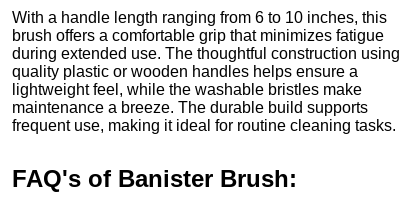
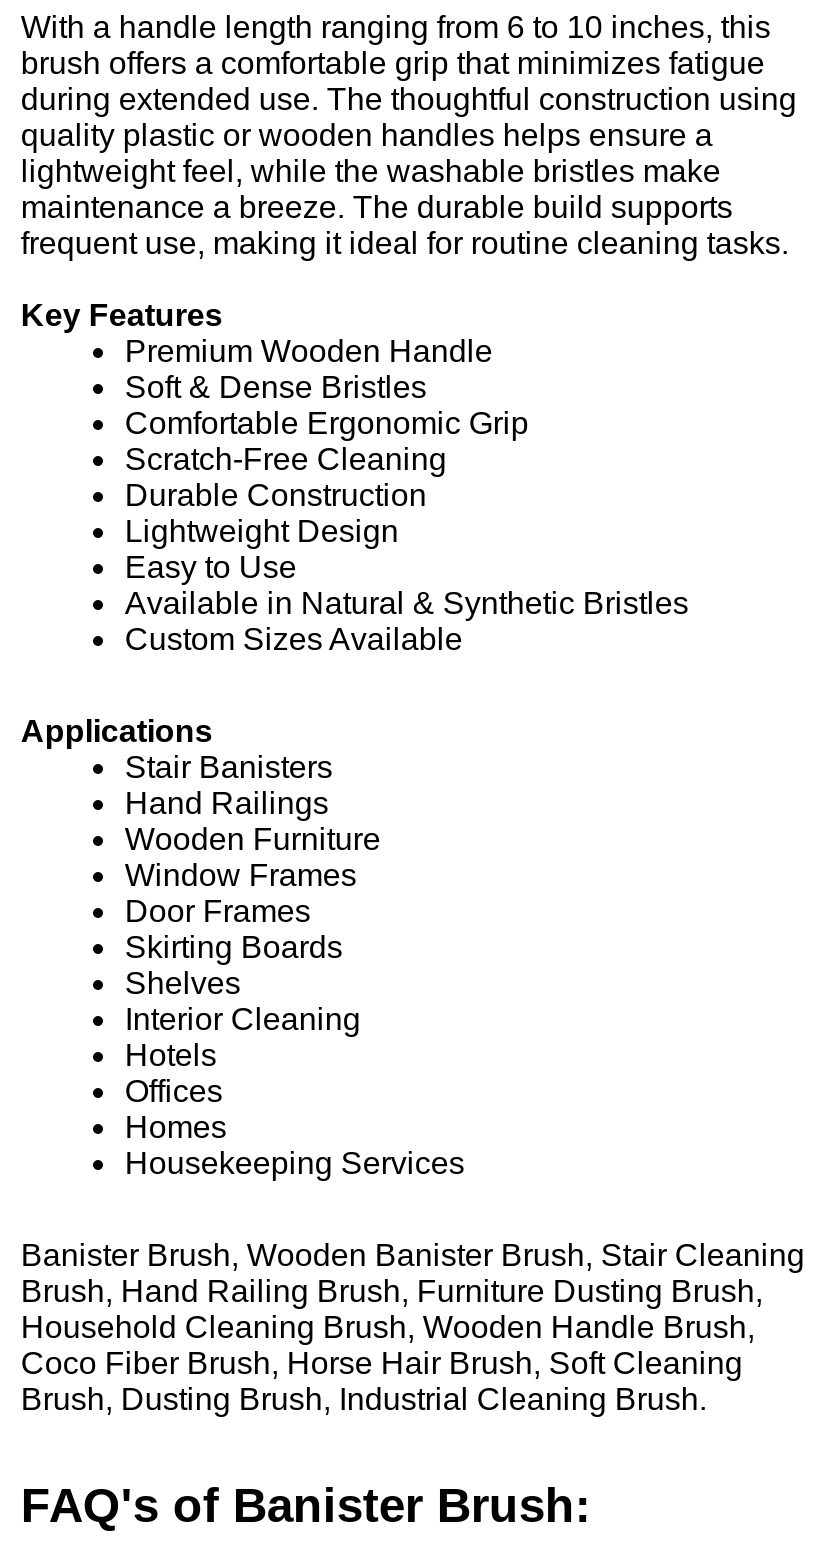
none -> [21,298,805,1416] Key Features | Premium Wooden Handle | Soft & Dense Bristles | Comfortable Ergonomic Grip | Scratch-Free Cleaning | Durable Construction | Lightweight Design | Easy to Use | Available in Natural & Synthetic Bristles | Custom Sizes Available | Applications | Stair Banisters | Hand Railings | Wooden Furniture | Window Frames | Door Frames | Skirting Boards | Shelves | Interior Cleaning | Hotels | Offices | Homes | Housekeeping Services | Banister Brush, Wooden Banister Brush, Stair Cleaning | Brush, Hand Railing Brush, Furniture Dusting Brush, | Household Cleaning Brush, Wooden Handle Brush, | Coco Fiber Brush, Horse Hair Brush, Soft Cleaning | Brush, Dusting Brush, Industrial Cleaning Brush.

